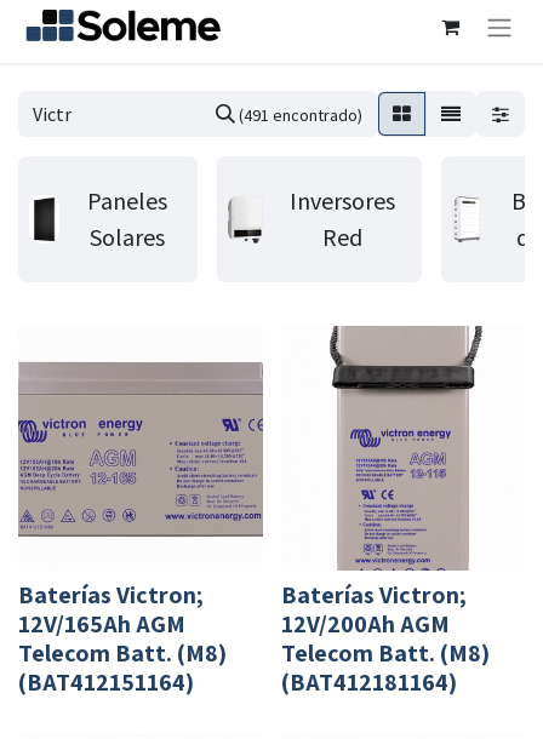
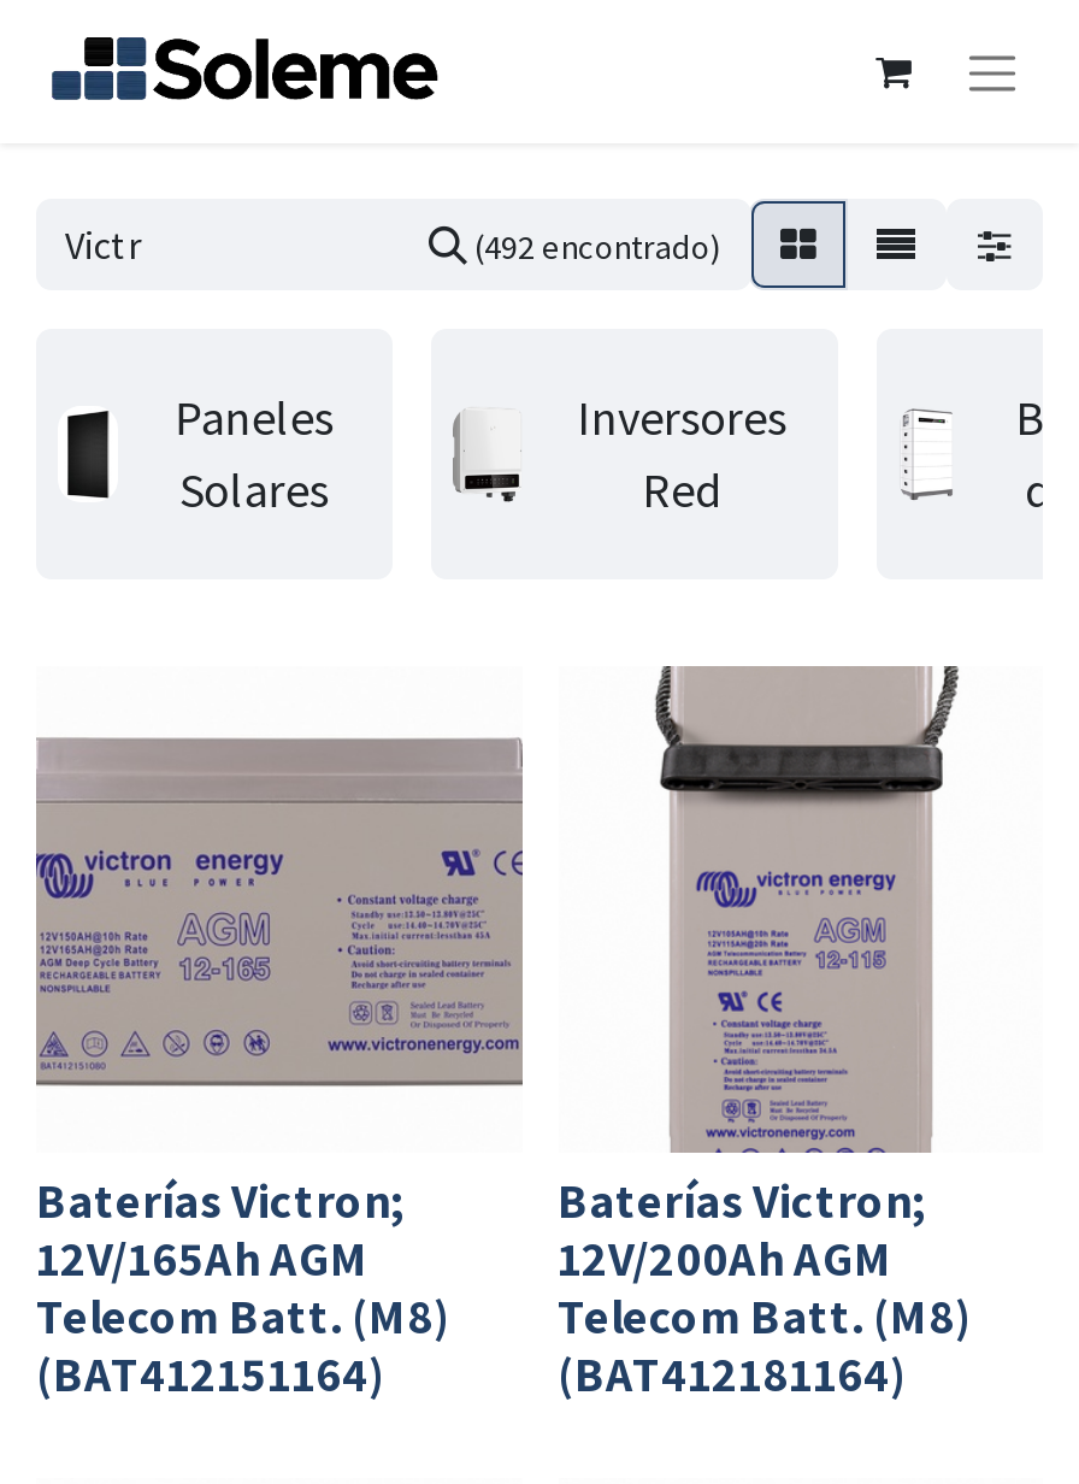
[239,104,362,126] (491 encontrado) -> [474,225,720,269] (492 encontrado)

